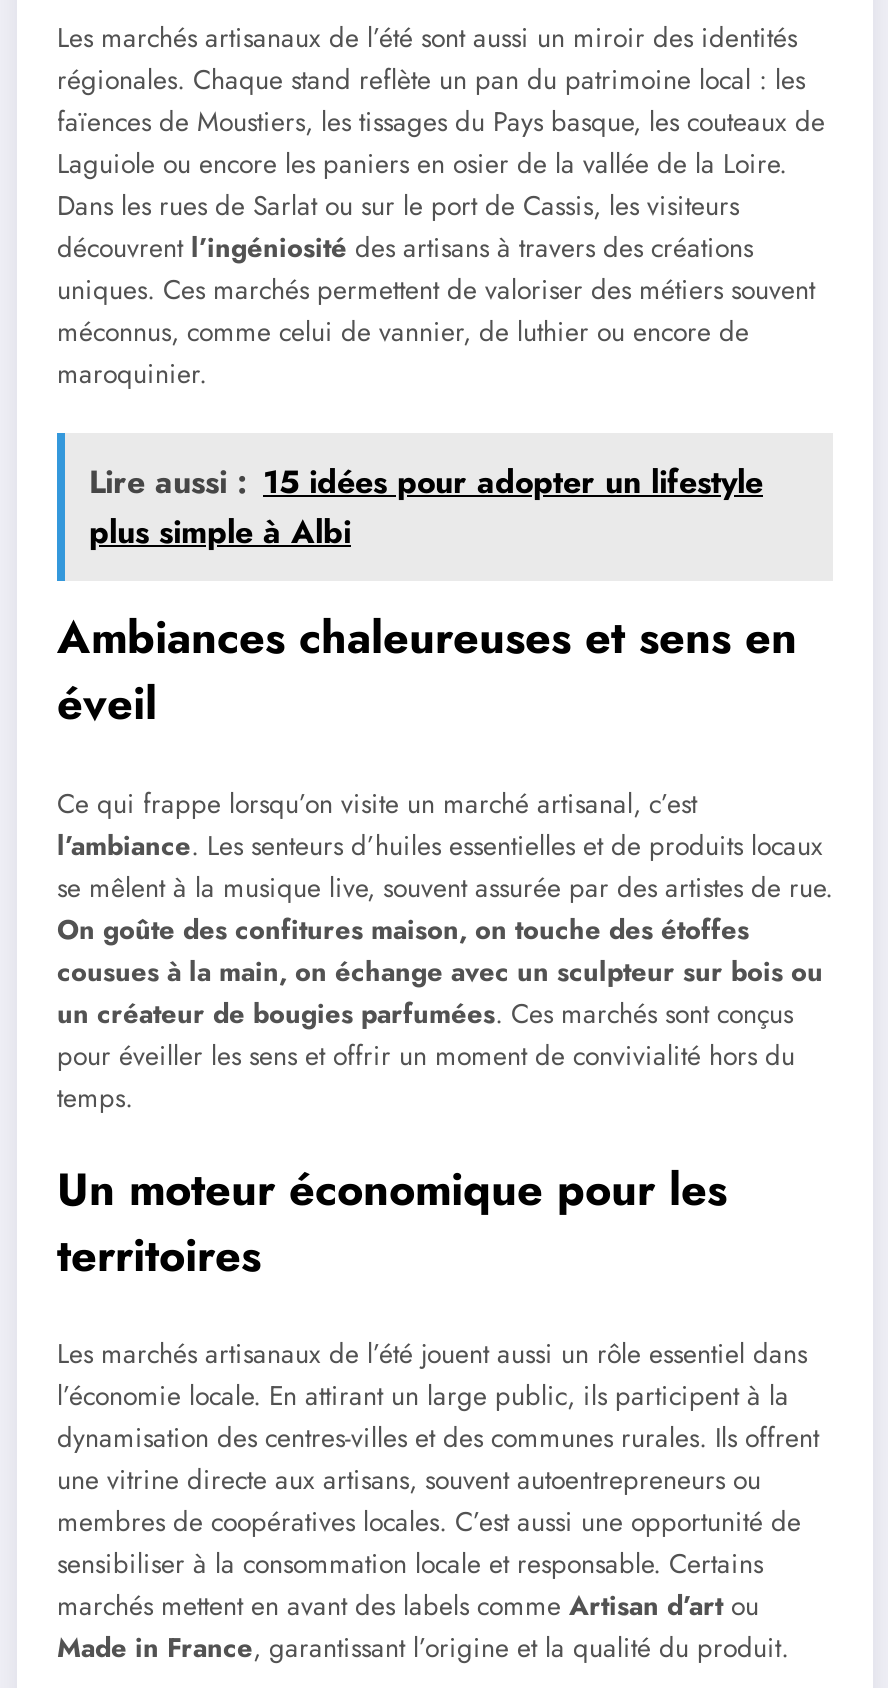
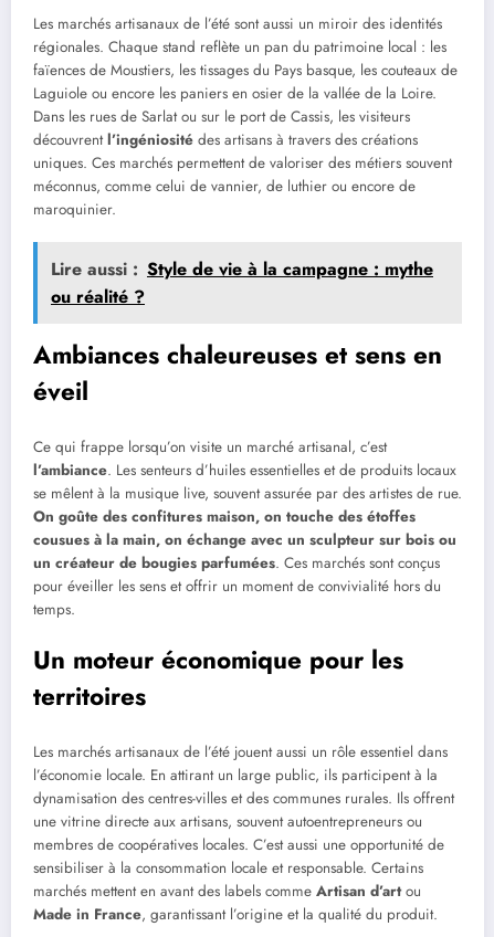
[89,460,763,556] Lire aussi : 15 idées pour adopter un lifestyle | plus simple à Albi -> [51,257,433,310] Lire aussi : Style de vie à la campagne : mythe | ou réalité ?

